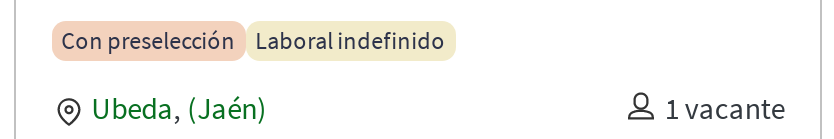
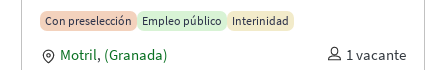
[255,25,445,55] Laboral indefinido -> [142,13,289,28] Empleo público | Interinidad
[91,89,267,127] Ubeda, (Jaén) -> [60,45,168,64] Motril, (Granada)

